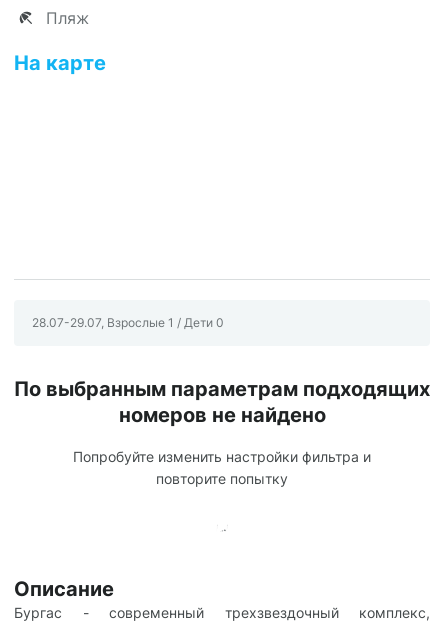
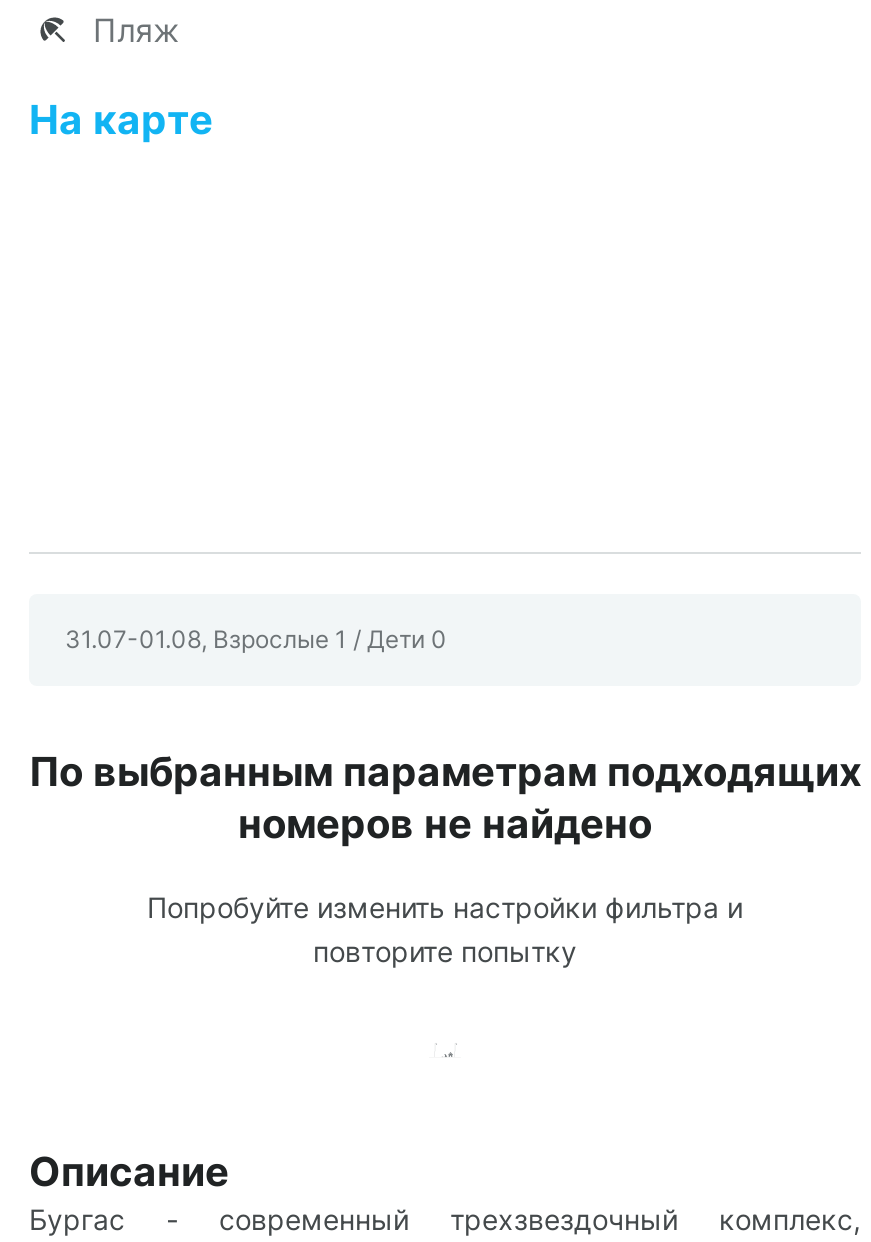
[32,315,224,330] 28.07-29.07, Взрослые 1 / Дети 0 -> [65,624,447,654] 31.07-01.08, Взрослые 1 / Дети 0

